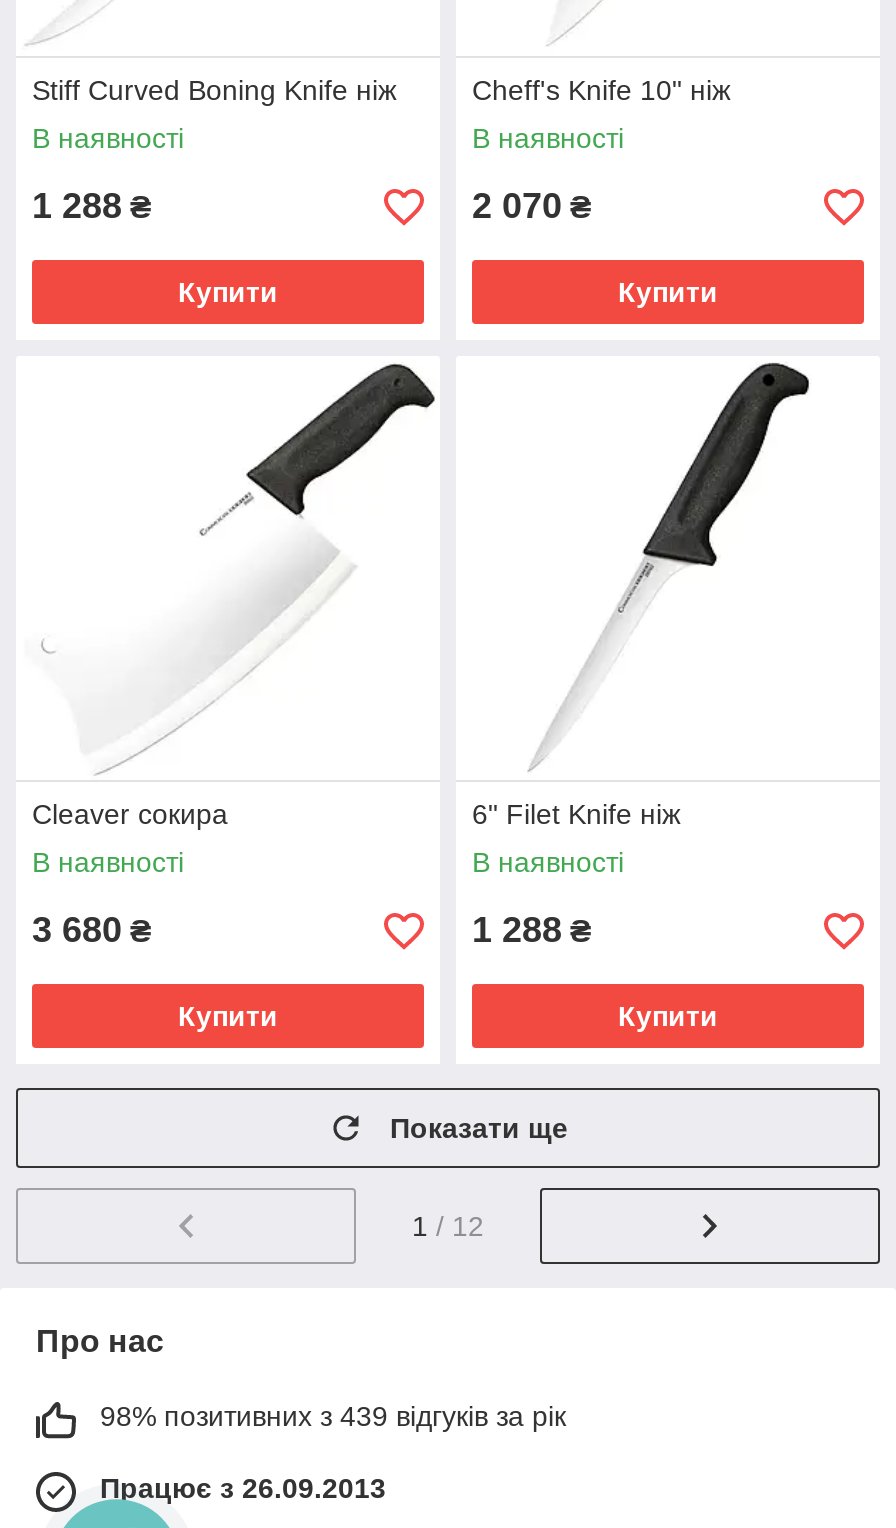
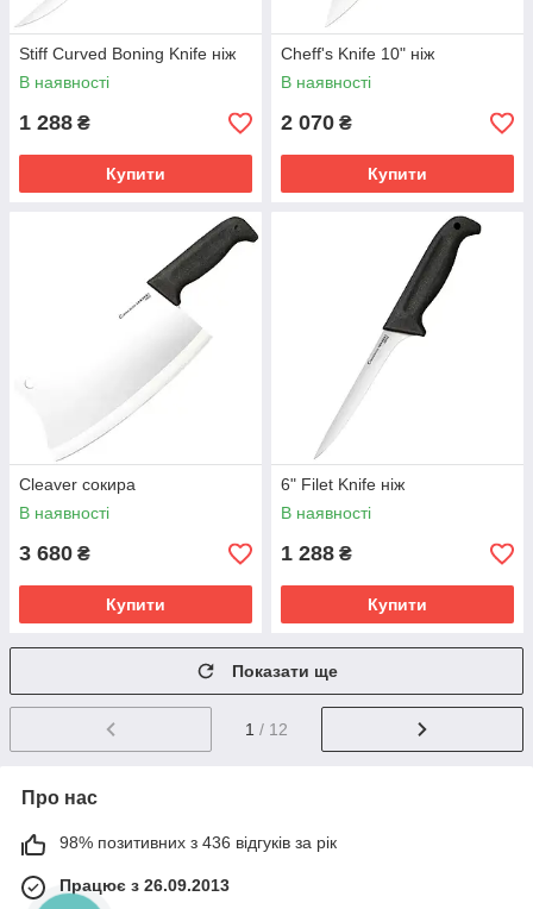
[100,1400,566,1432] 98% позитивних з 439 відгуків за рік -> [59,833,337,852] 98% позитивних з 436 відгуків за рік

